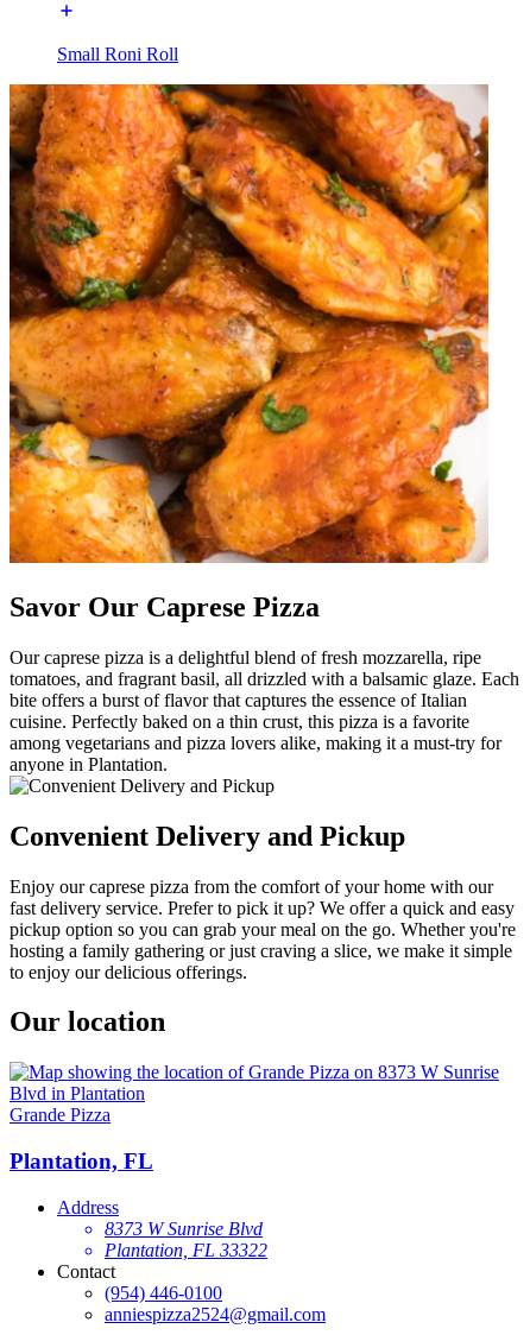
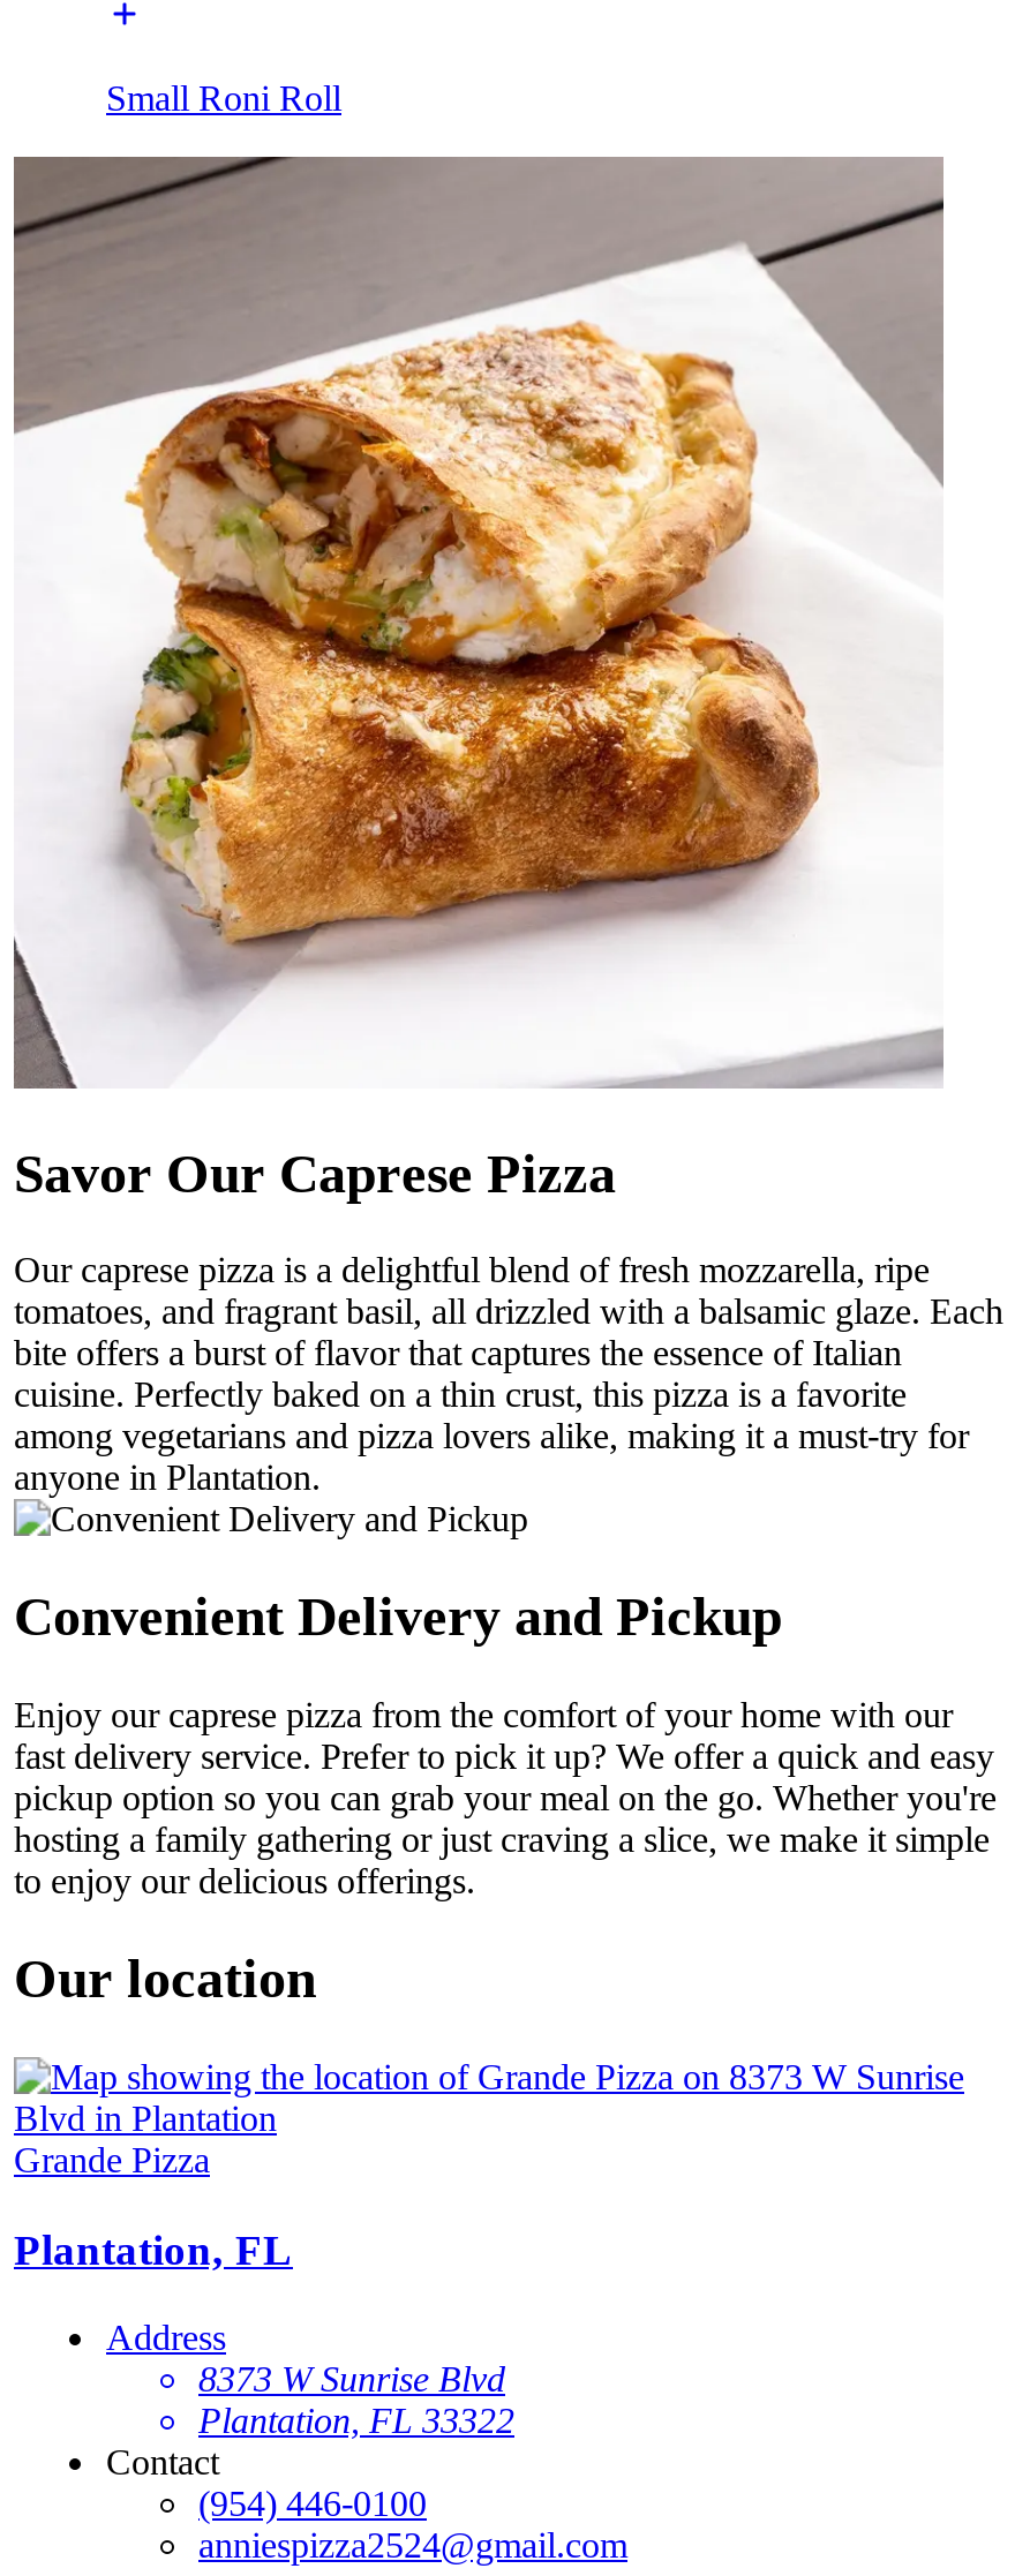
[8,83,490,564] [image] -> [12,153,946,1090] [image]

